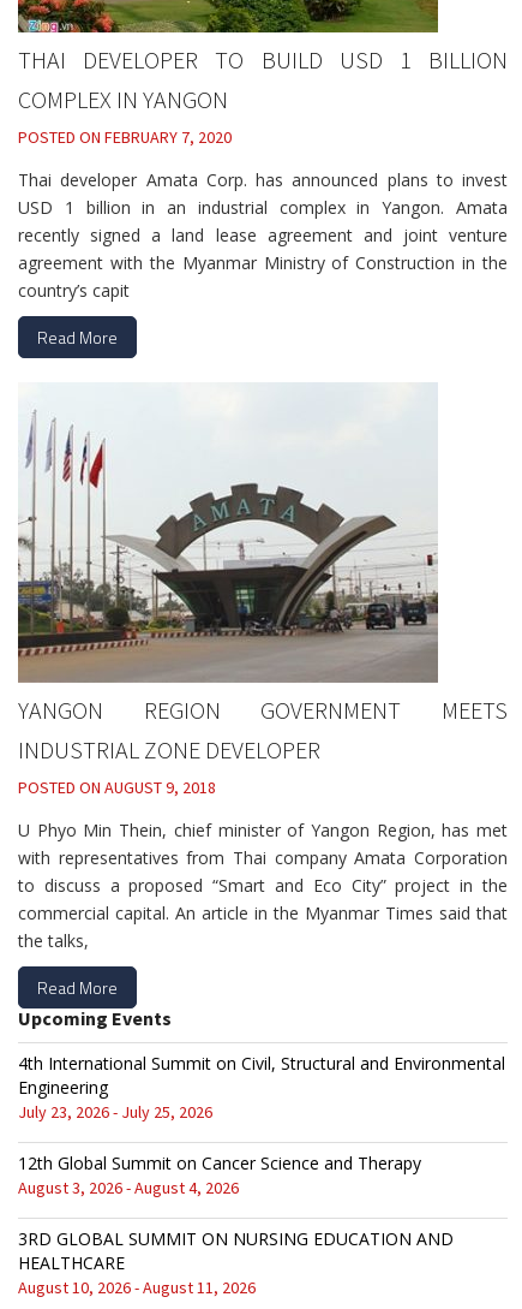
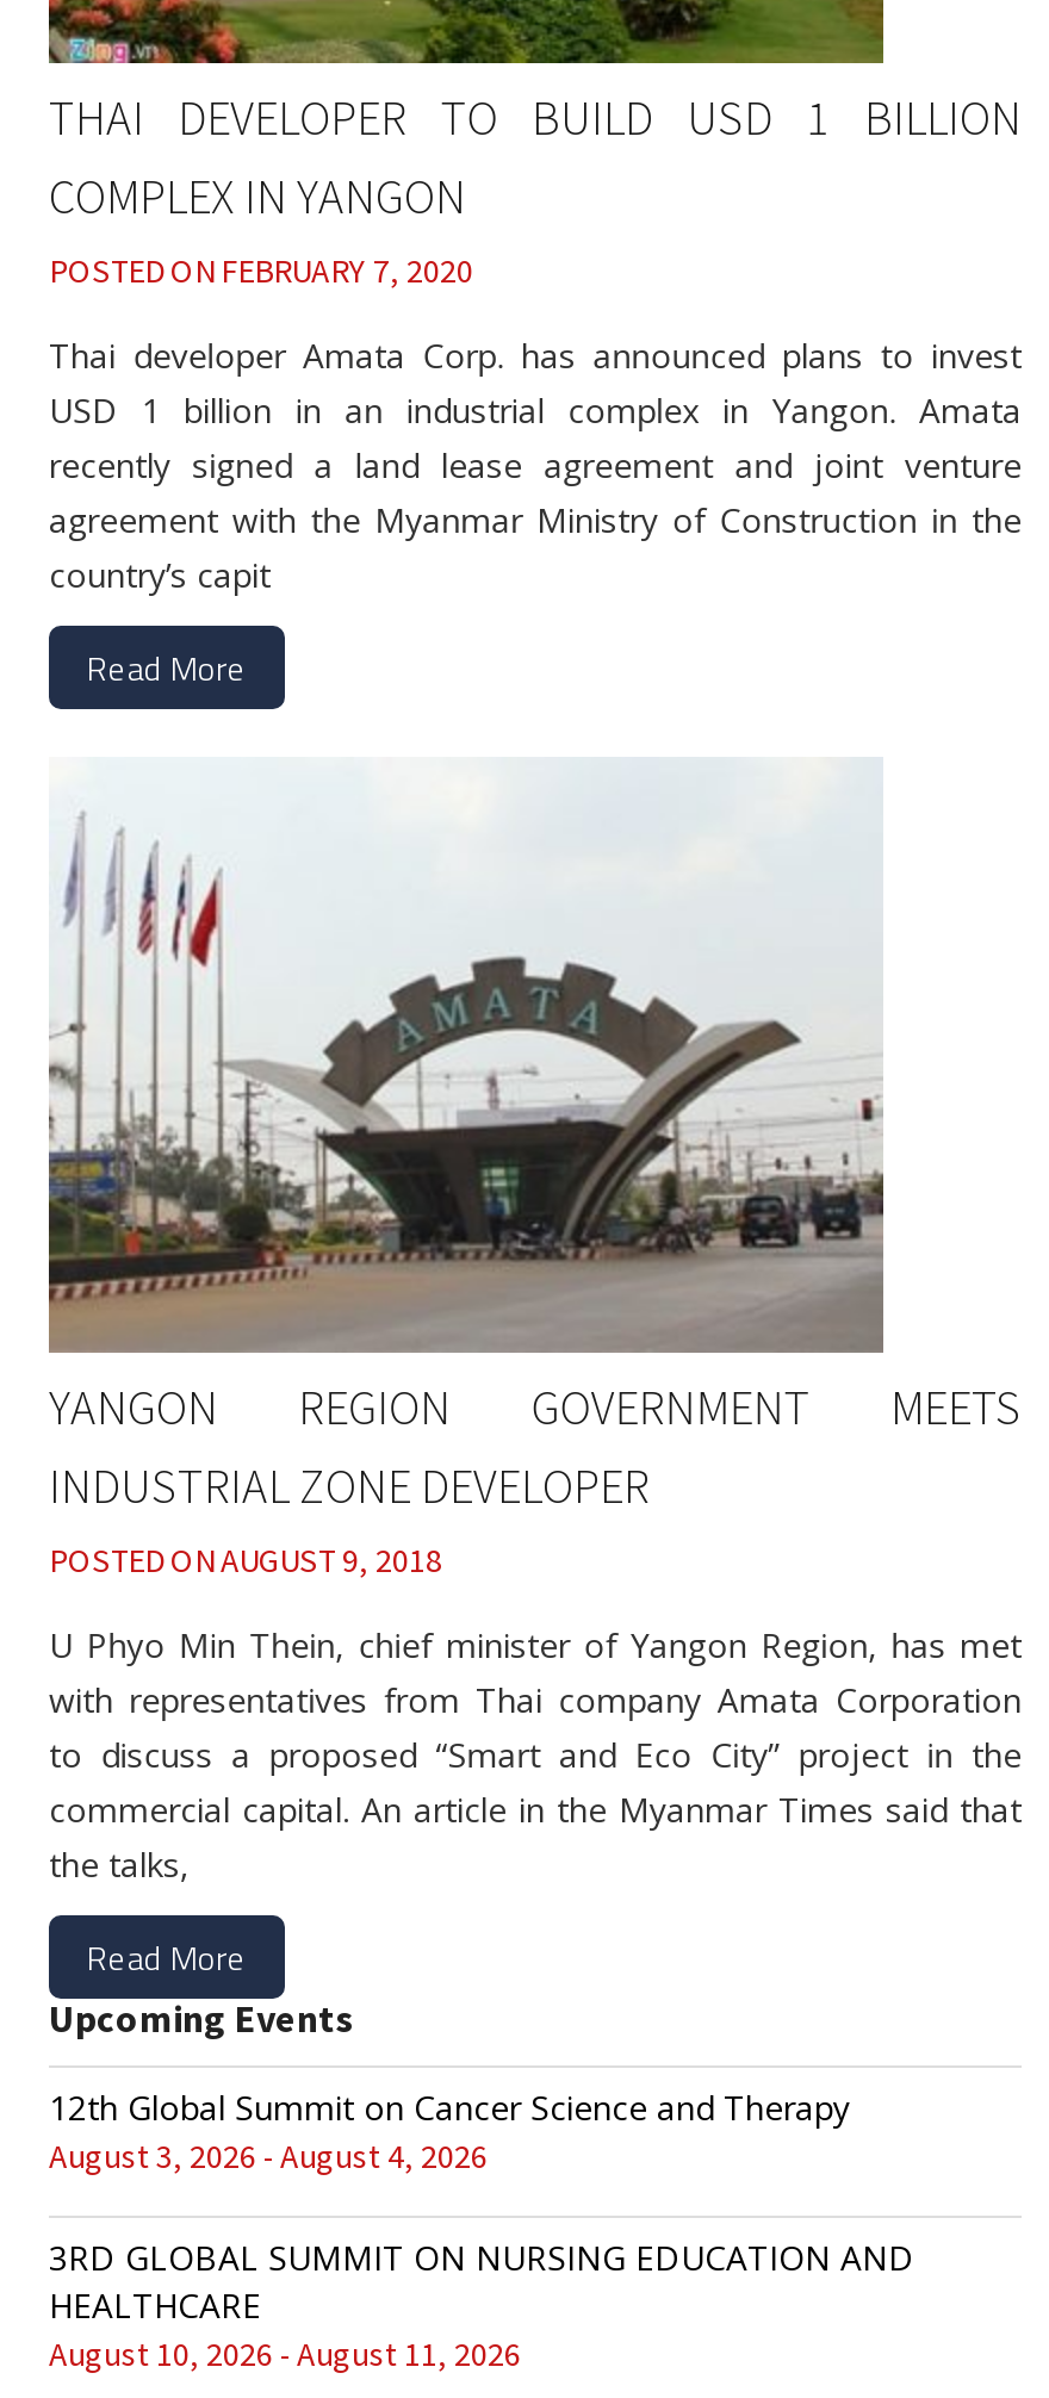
[18,1051,505,1122] 4th International Summit on Civil, Structural and Environmental | Engineering | July 23, 2026 - July 25, 2026 -> none

